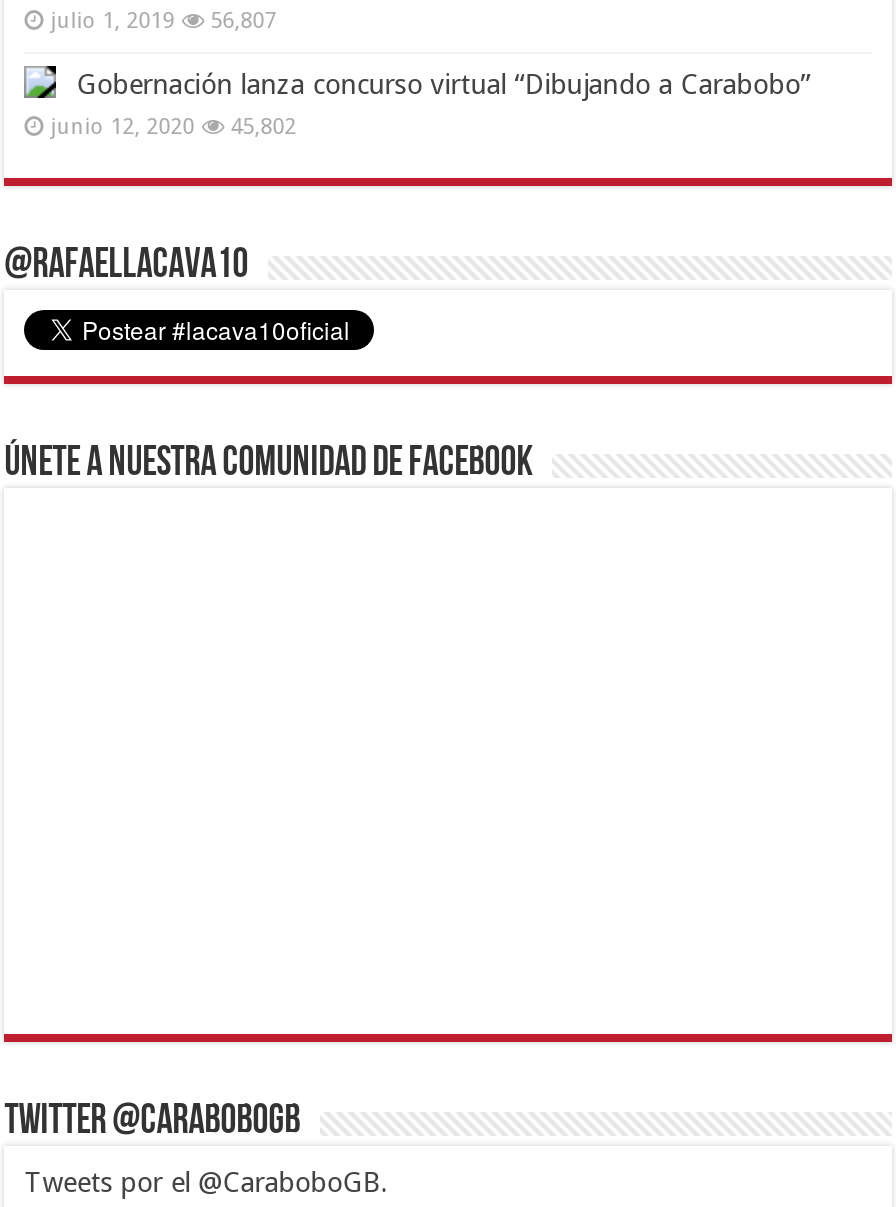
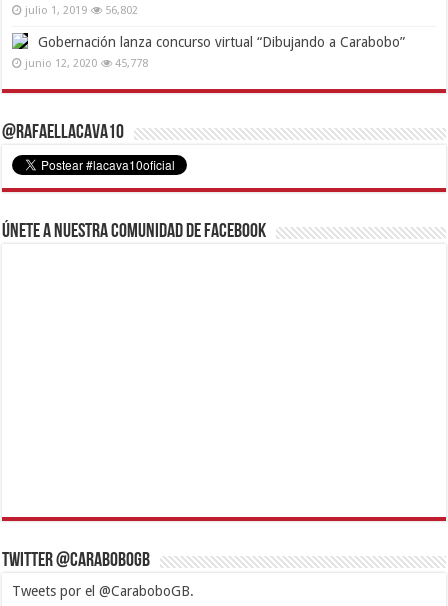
[50,7,276,33] julio 1, 2019 56,807 -> [25,4,138,17] julio 1, 2019 56,802
[50,113,296,139] junio 12, 2020 45,802 -> [25,57,148,70] junio 12, 2020 45,778

